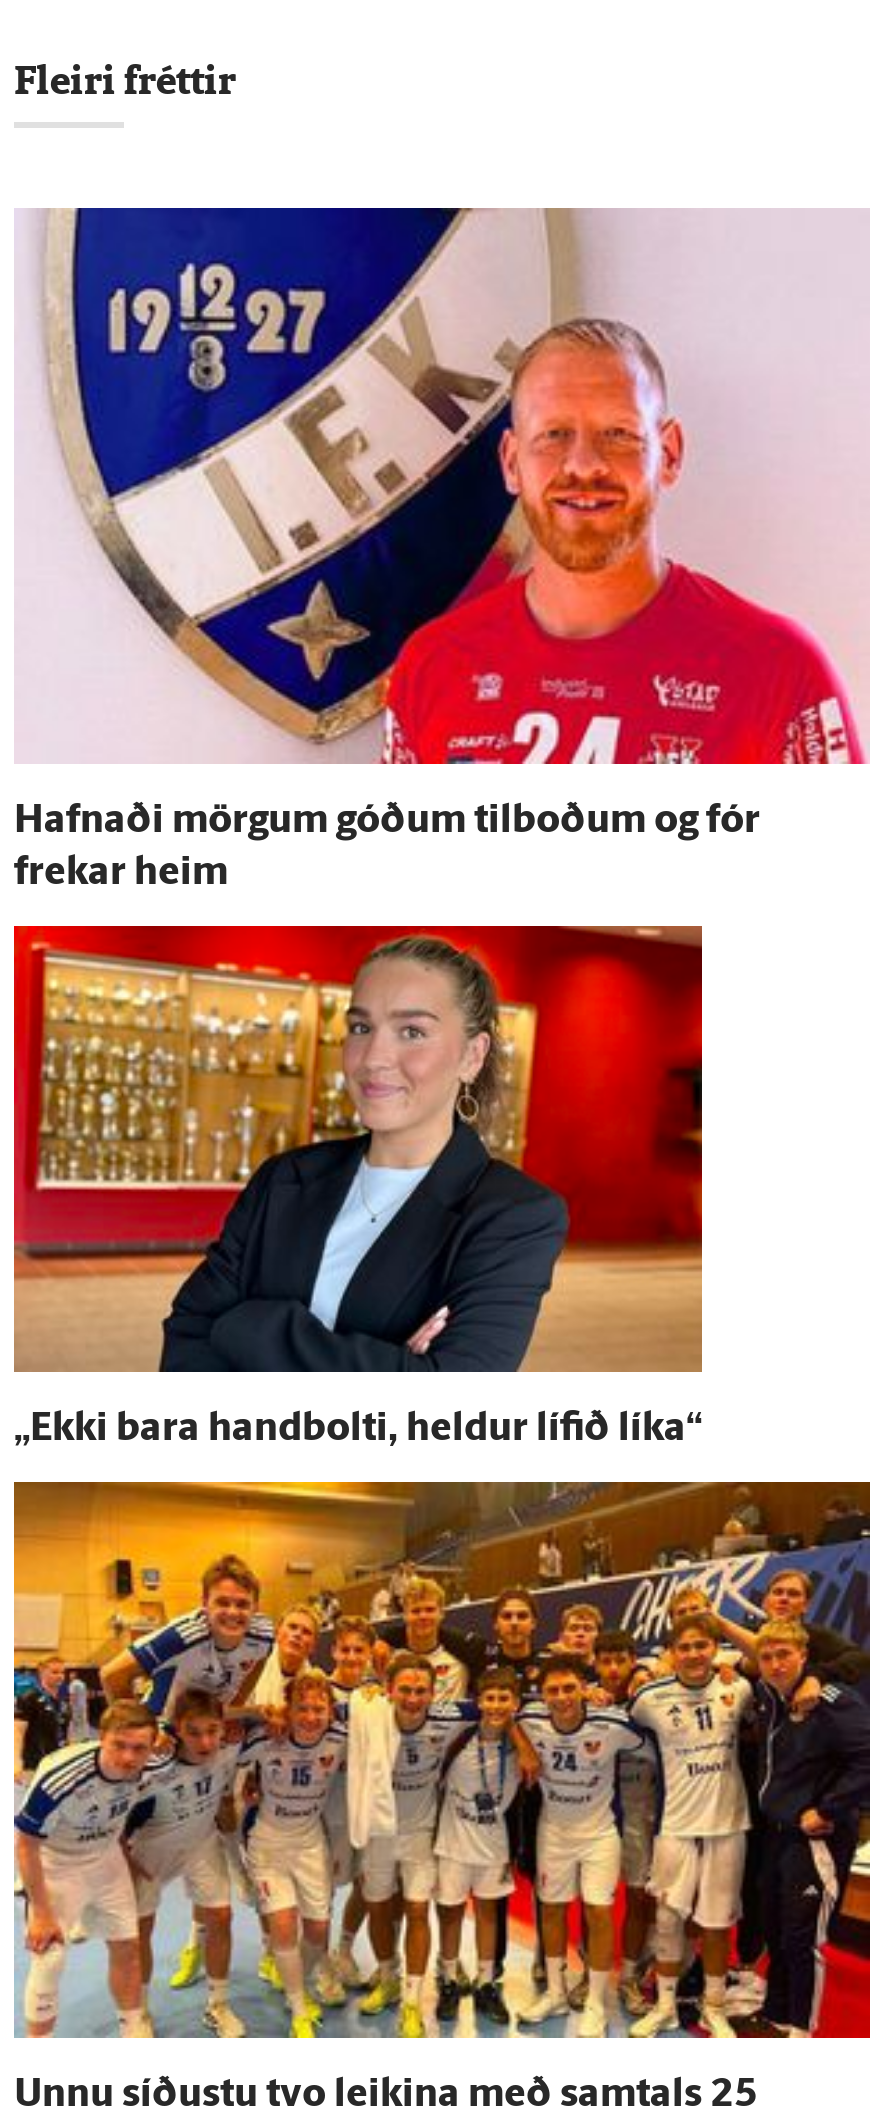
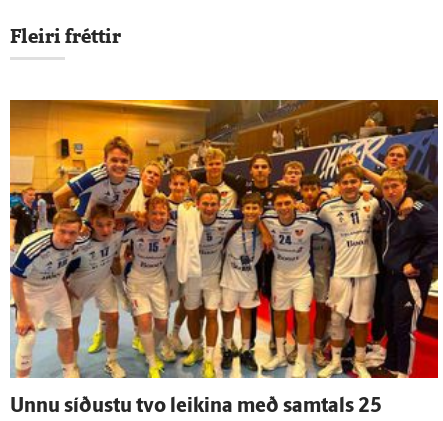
[14,206,870,894] [image] | Hafnaði mörgum góðum tilboðum og fór | frekar heim -> none
[12,924,704,1450] [image] | „Ekki bara handbolti, heldur lífið líka“ -> none

